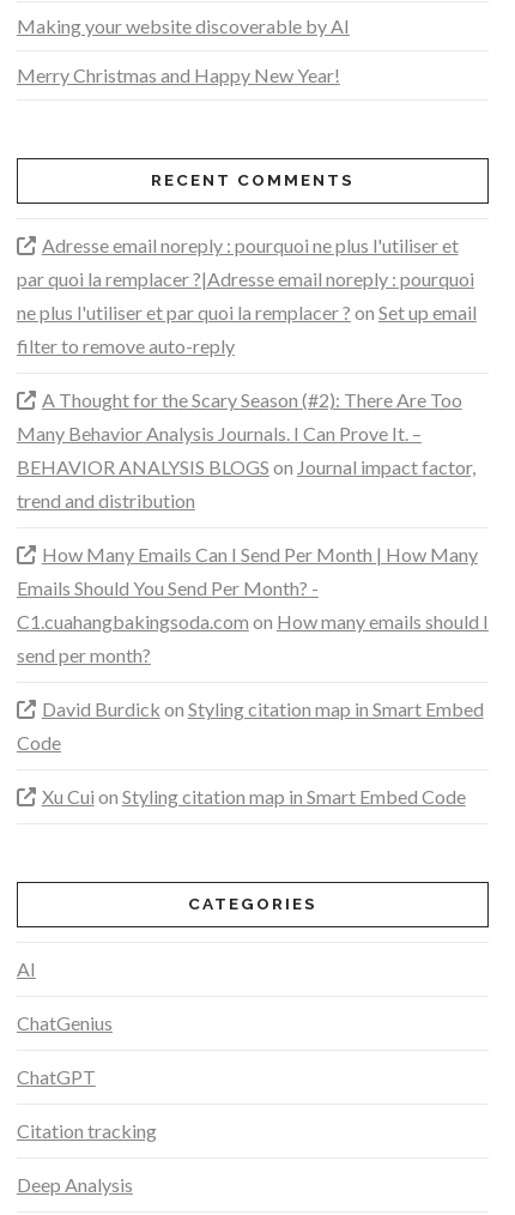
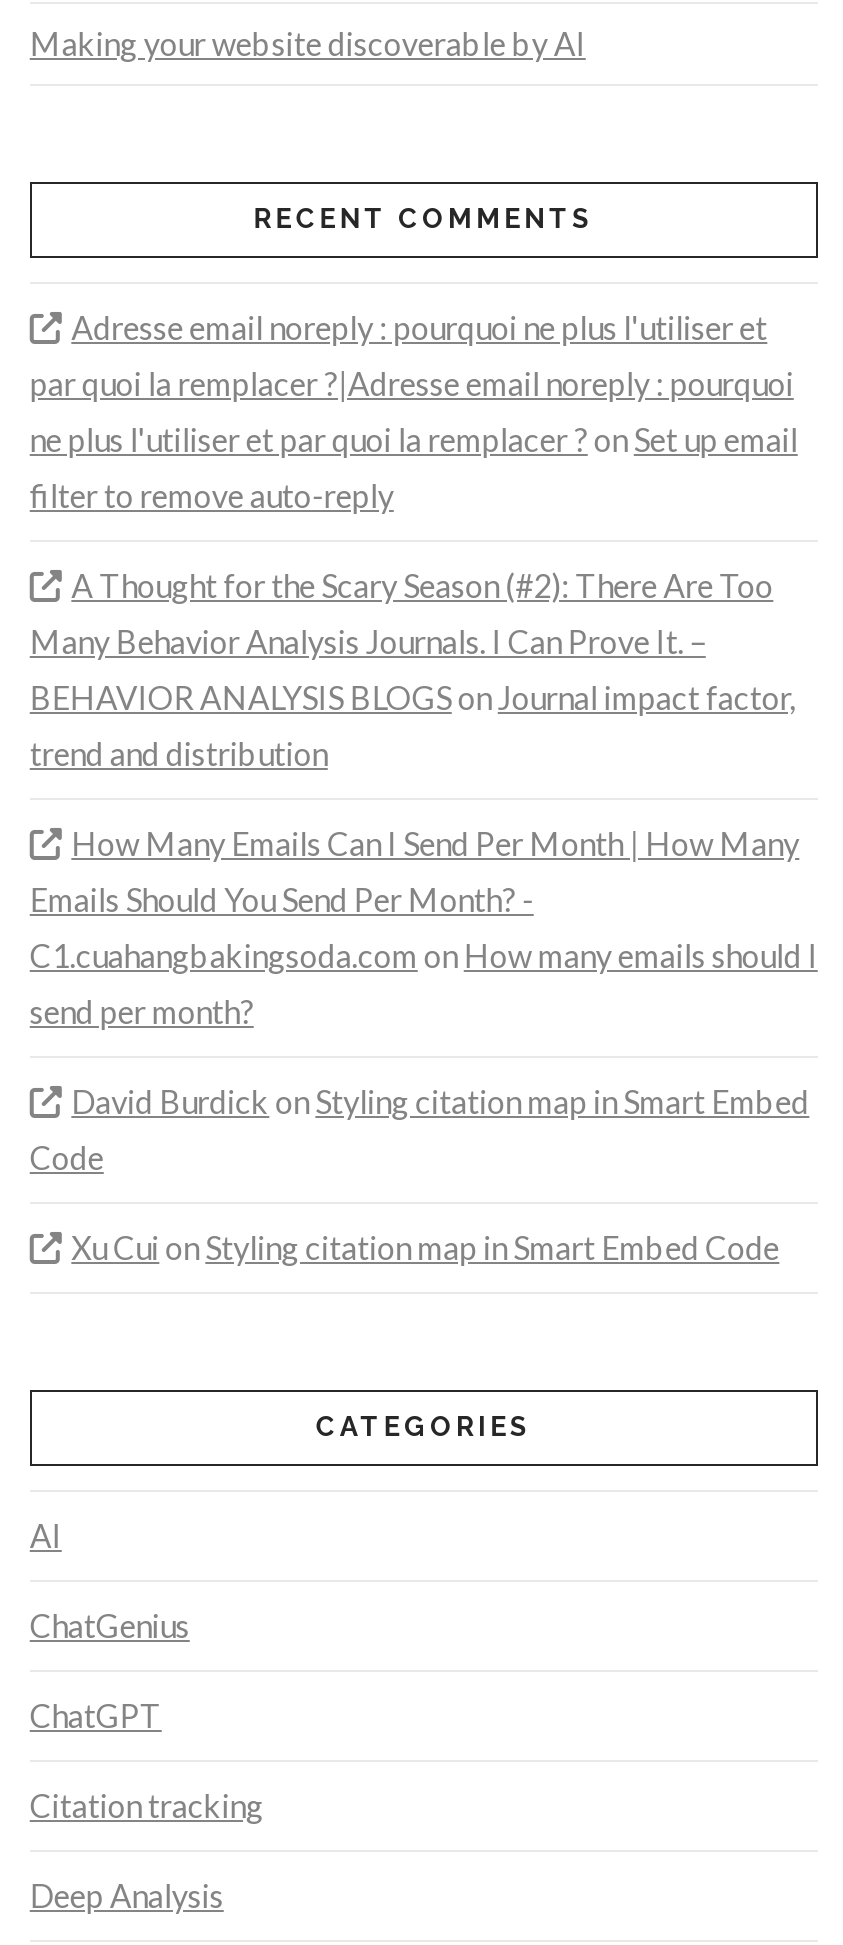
[17,64,340,86] Merry Christmas and Happy New Year! -> none

